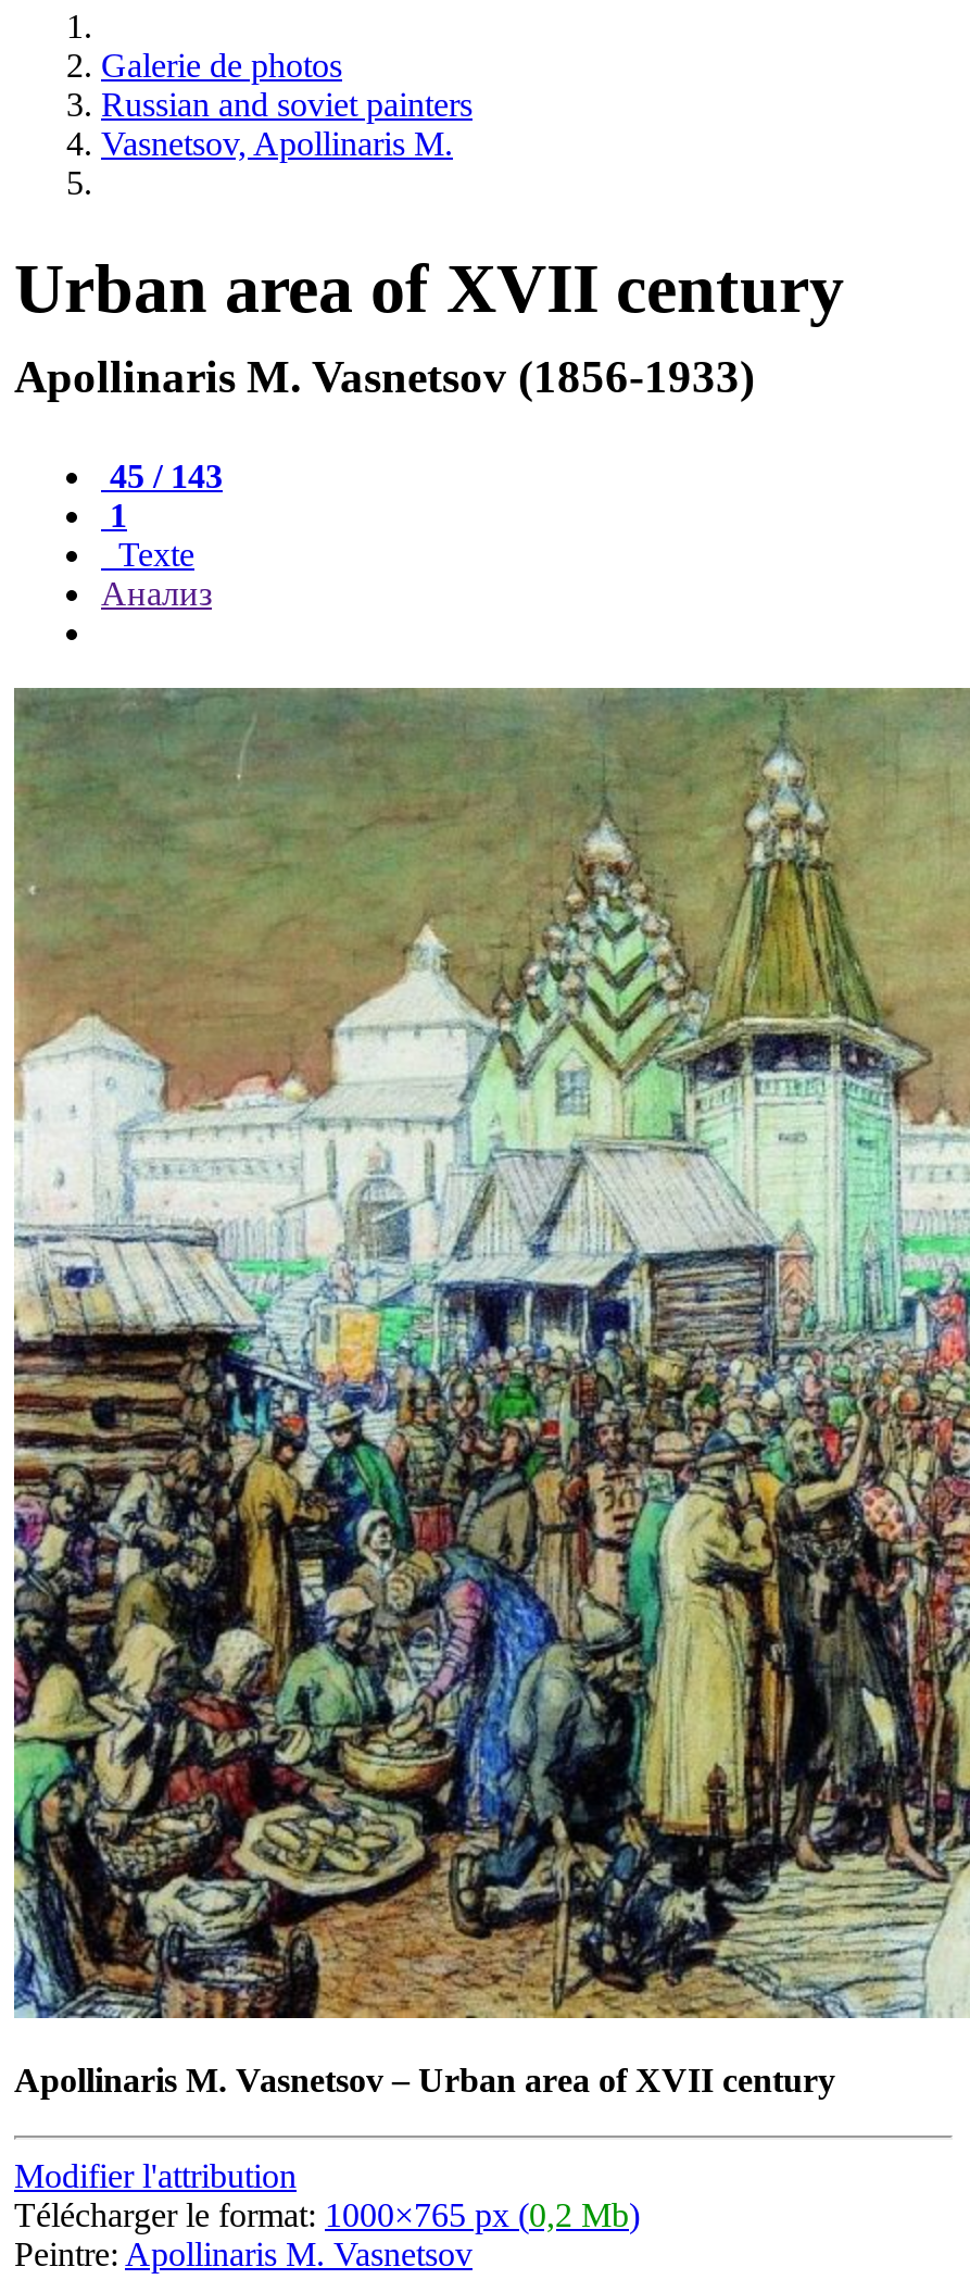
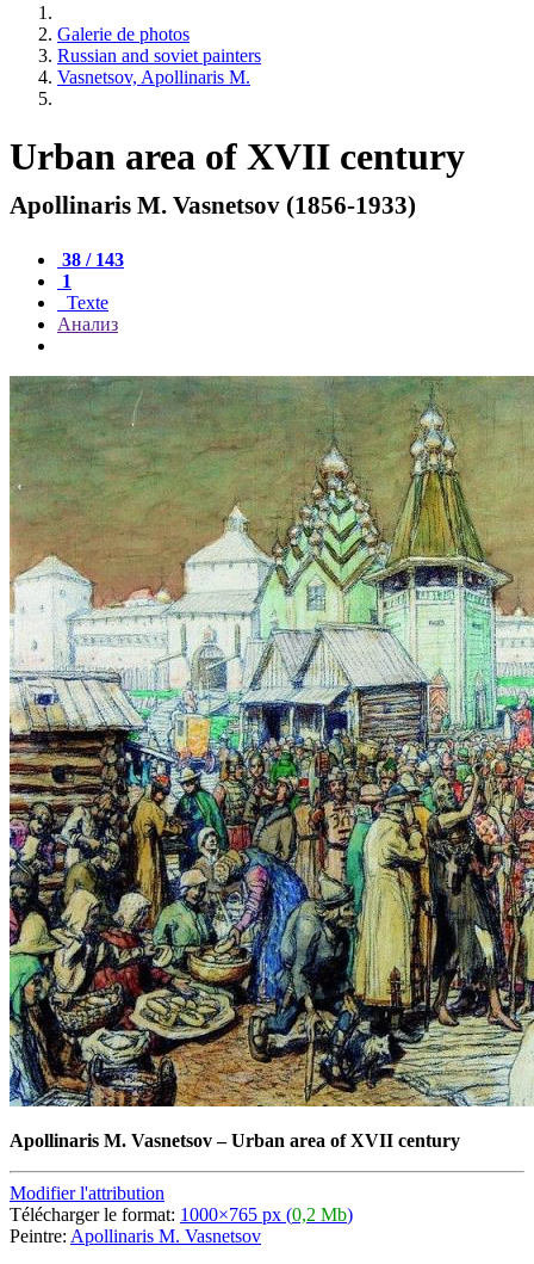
[110,457,223,494] 45 / 143 -> [62,249,124,270] 38 / 143

